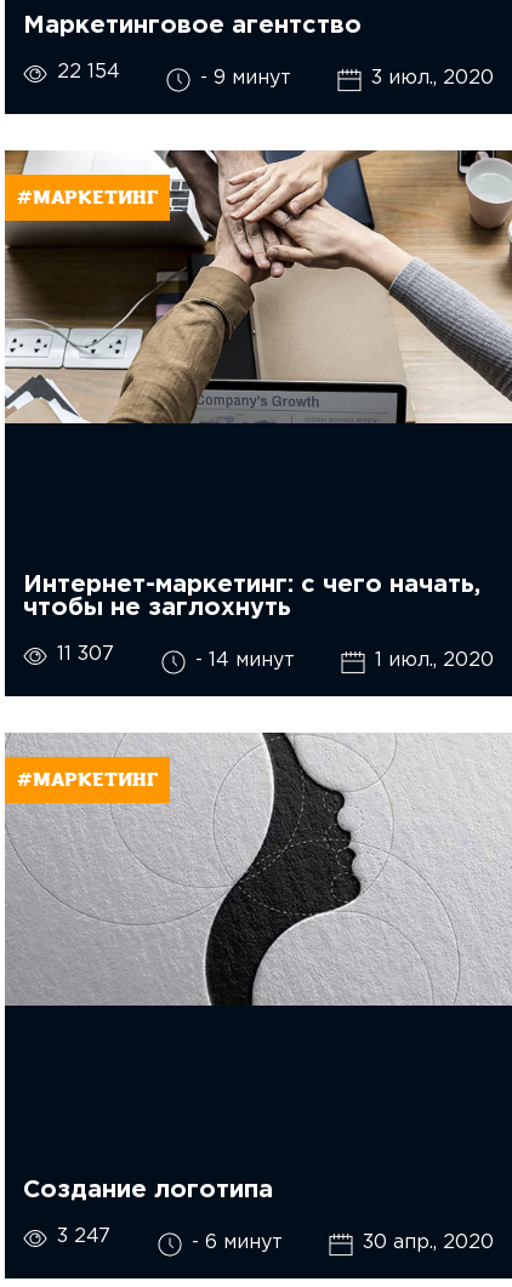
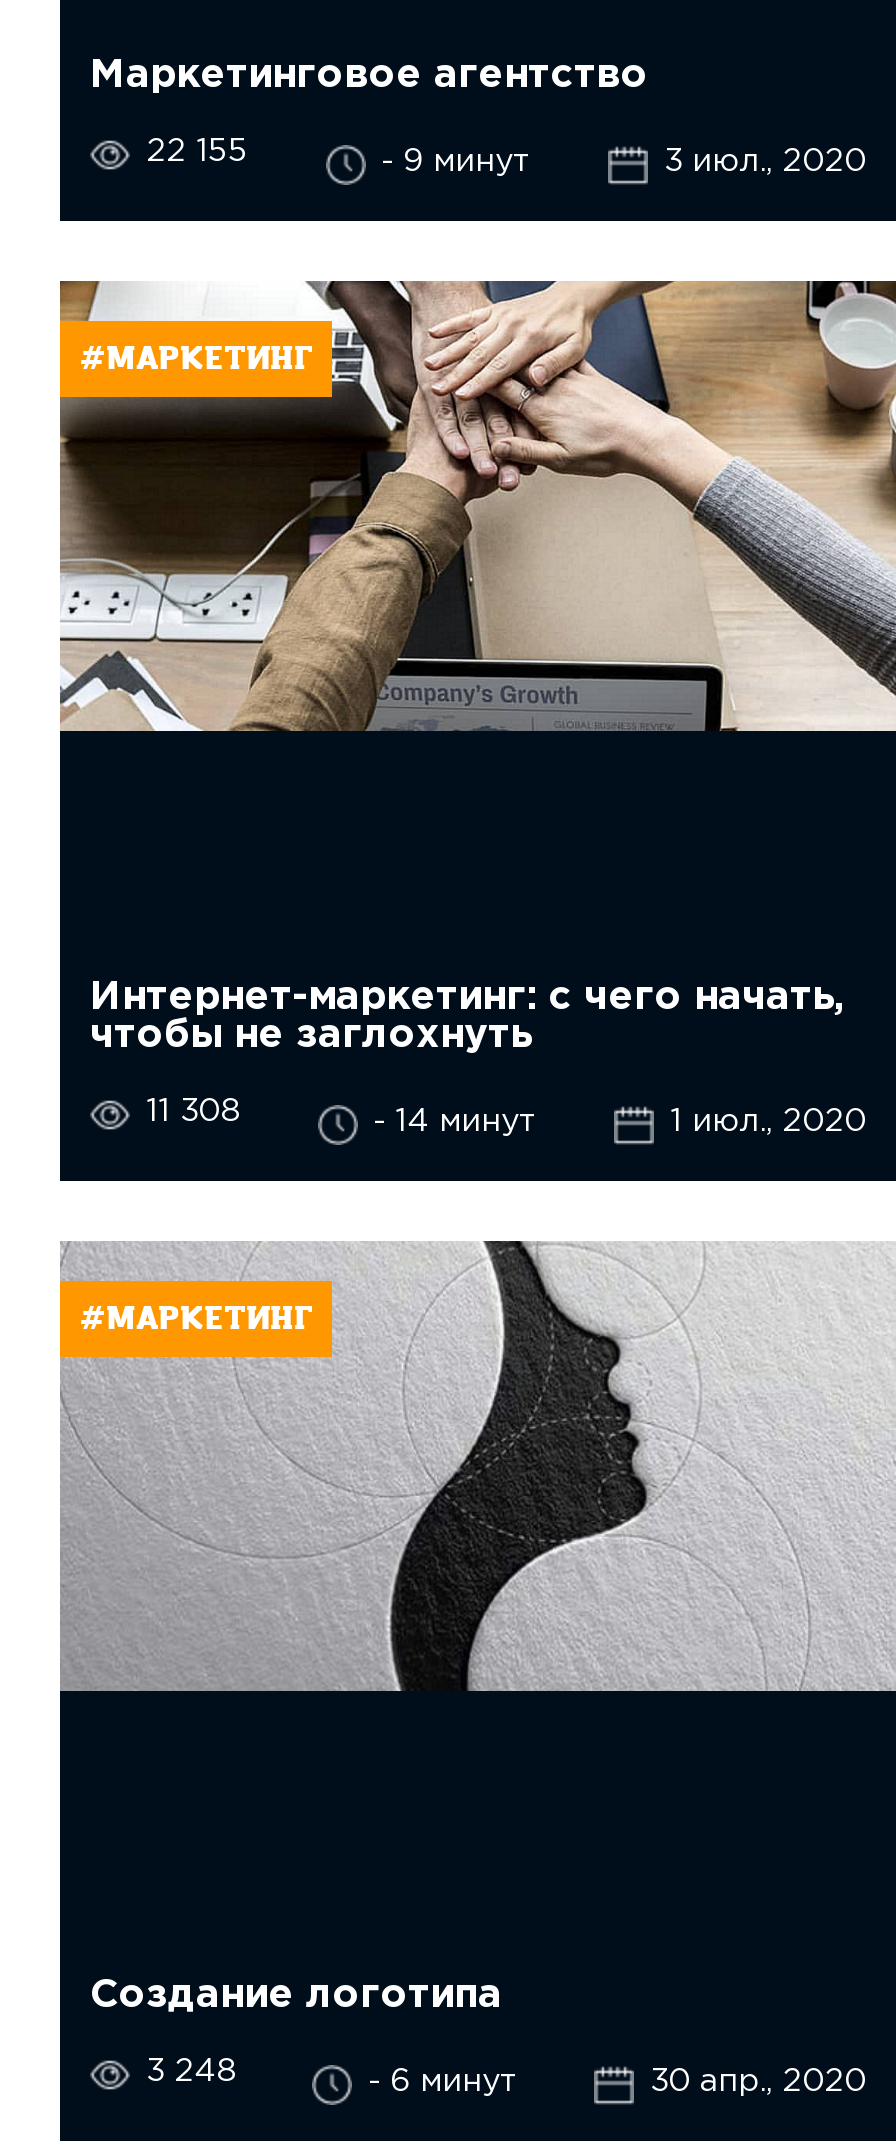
[57,62,120,81] 22 154 -> [146,136,248,166] 22 155
[57,645,114,663] 11 307 -> [146,1096,240,1126] 11 308
[57,1227,110,1245] 3 247 -> [146,2056,236,2086] 3 248

